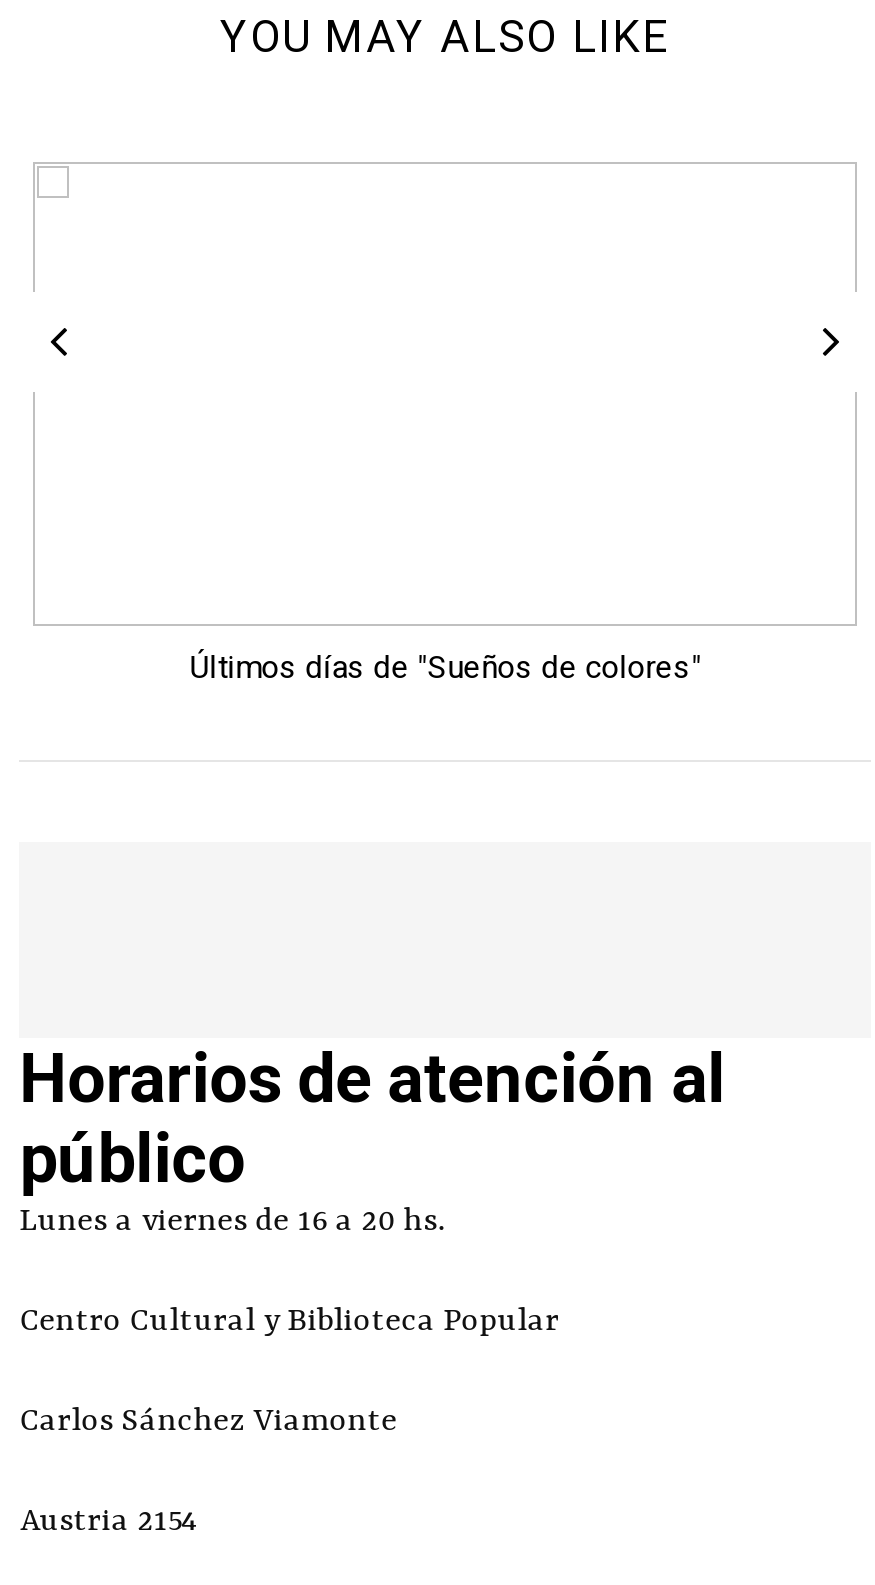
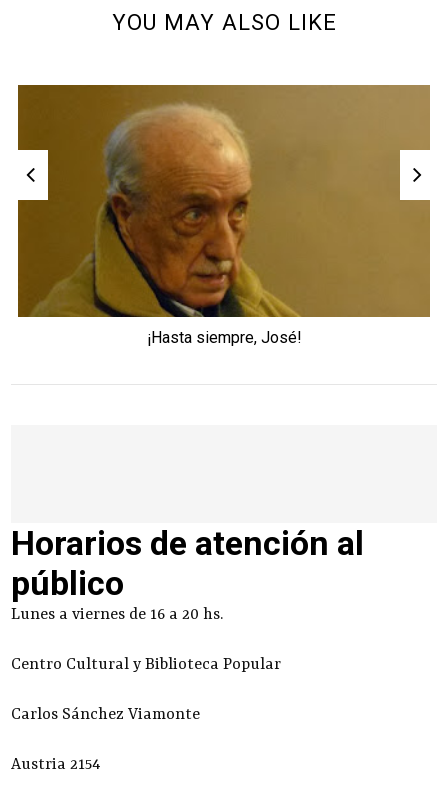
none -> [17,84,431,318] [image]
[189,647,701,685] Últimos días de "Sueños de colores" -> [147,328,302,347] ¡Hasta siempre, José!

